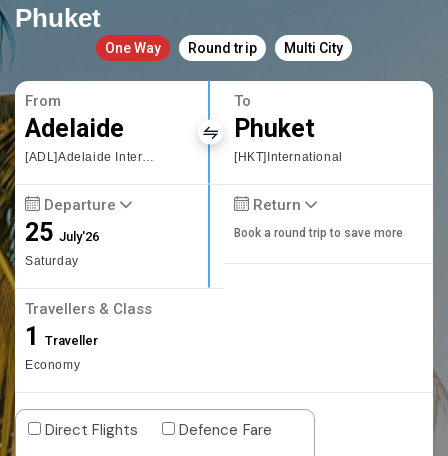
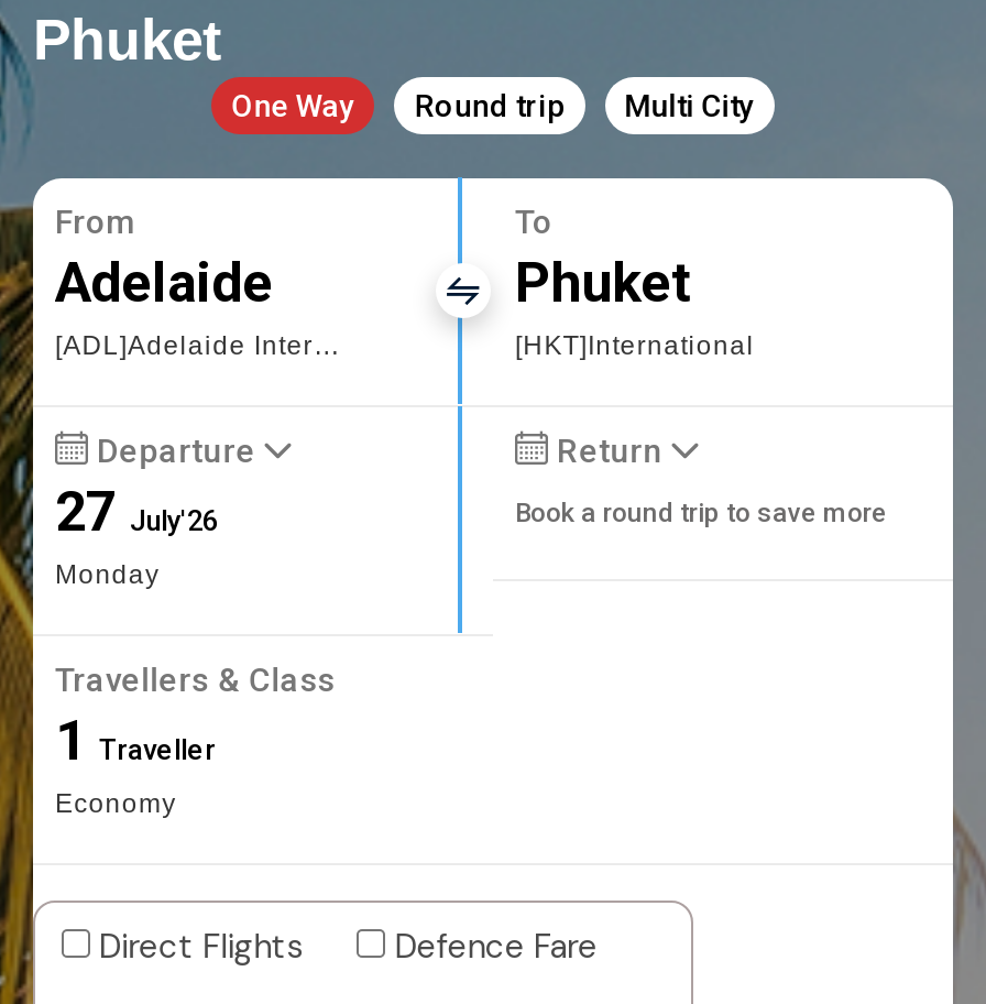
[25,218,99,268] 25 July'26 | Saturday -> [55,480,218,590] 27 July'26 | Monday

